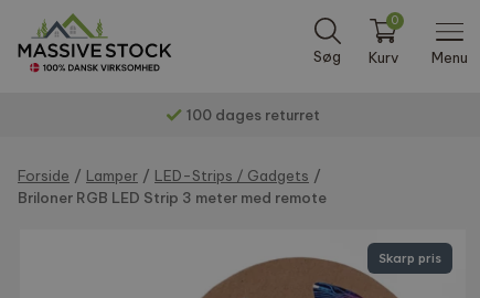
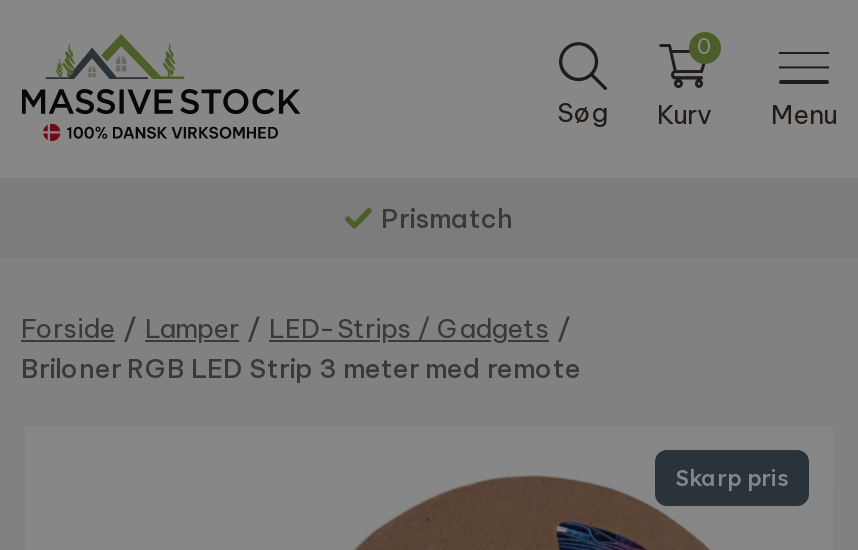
[186,106,319,124] 100 dages returret -> [381,202,513,234] Prismatch

